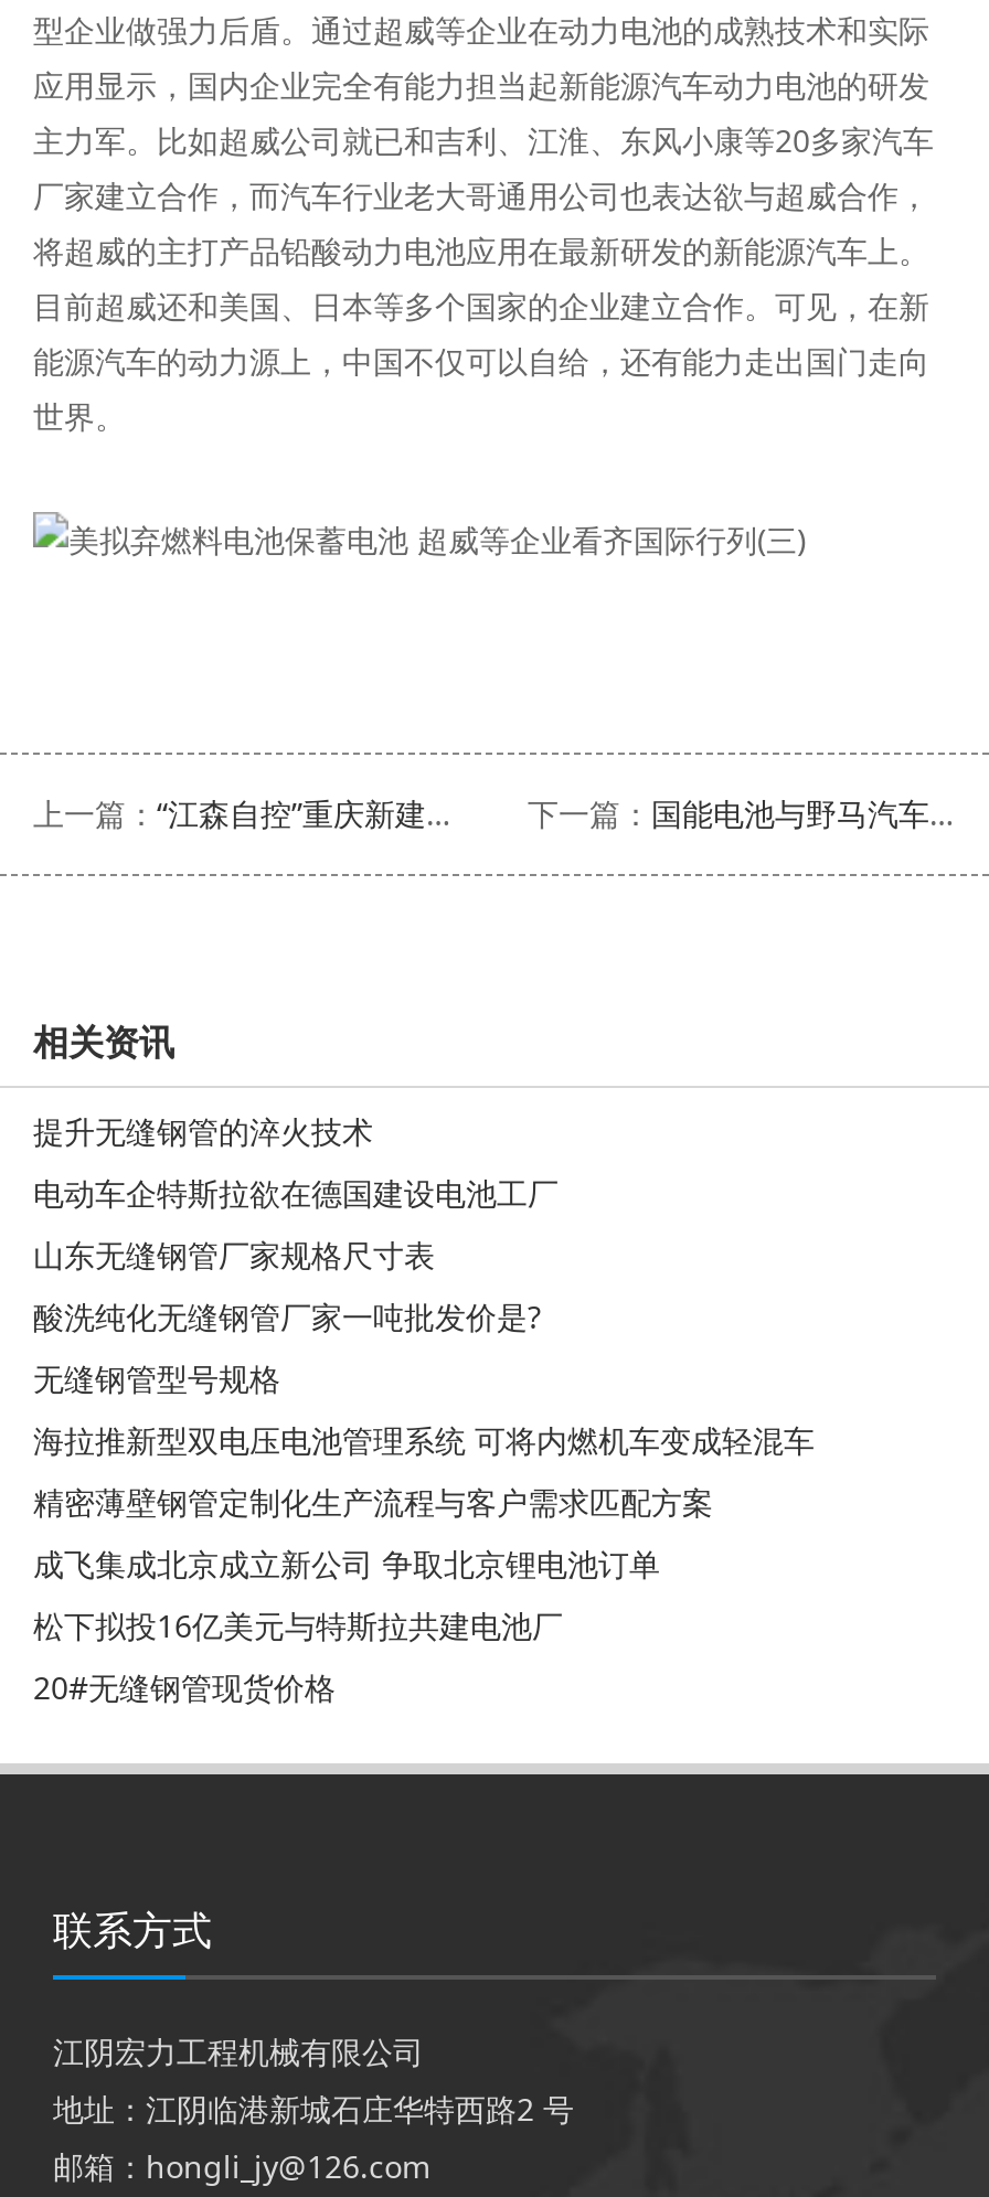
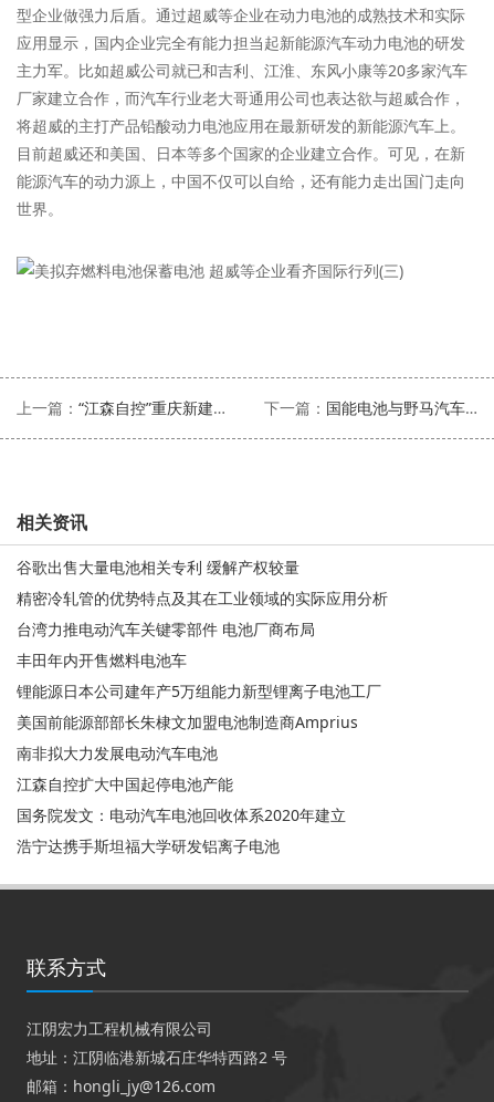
[33,1111,373,1152] 提升无缝钢管的淬火技术 -> [17,557,299,578] 谷歌出售大量电池相关专利 缓解产权较量
[33,1172,559,1214] 电动车企特斯拉欲在德国建设电池工厂 -> [17,588,388,609] 精密冷轧管的优势特点及其在工业领域的实际应用分析
[33,1234,435,1276] 山东无缝钢管厂家规格尺寸表 -> [17,619,315,640] 台湾力推电动汽车关键零部件 电池厂商布局
[33,1296,541,1338] 酸洗纯化无缝钢管厂家一吨批发价是? -> [17,650,187,671] 丰田年内开售燃料电池车
[33,1358,280,1400] 无缝钢管型号规格 -> [17,681,381,702] 锂能源日本公司建年产5万组能力新型锂离子电池工厂
[33,1419,815,1461] 海拉推新型双电压电池管理系统 可将内燃机车变成轻混车 -> [17,712,358,733] 美国前能源部部长朱棣文加盟电池制造商Amprius
[33,1481,713,1523] 精密薄壁钢管定制化生产流程与客户需求匹配方案 -> [17,743,218,764] 南非拟大力发展电动汽车电池
[33,1543,660,1585] 成飞集成北京成立新公司 争取北京锂电池订单 -> [17,774,233,795] 江森自控扩大中国起停电池产能
[33,1605,563,1647] 松下拟投16亿美元与特斯拉共建电池厂 -> [17,805,346,826] 国务院发文：电动汽车电池回收体系2020年建立
[33,1667,336,1709] 20#无缝钢管现货价格 -> [17,836,280,857] 浩宁达携手斯坦福大学研发铝离子电池

